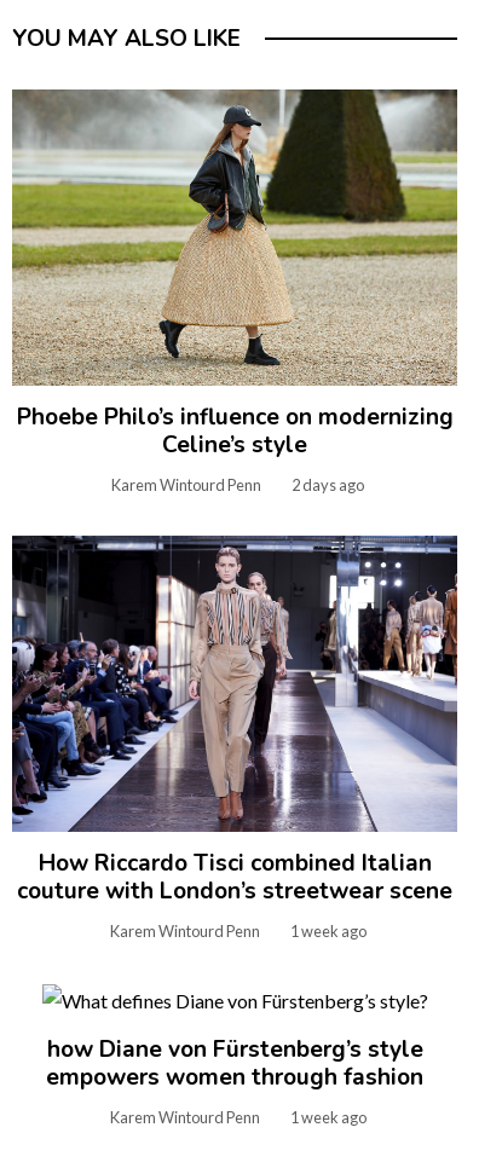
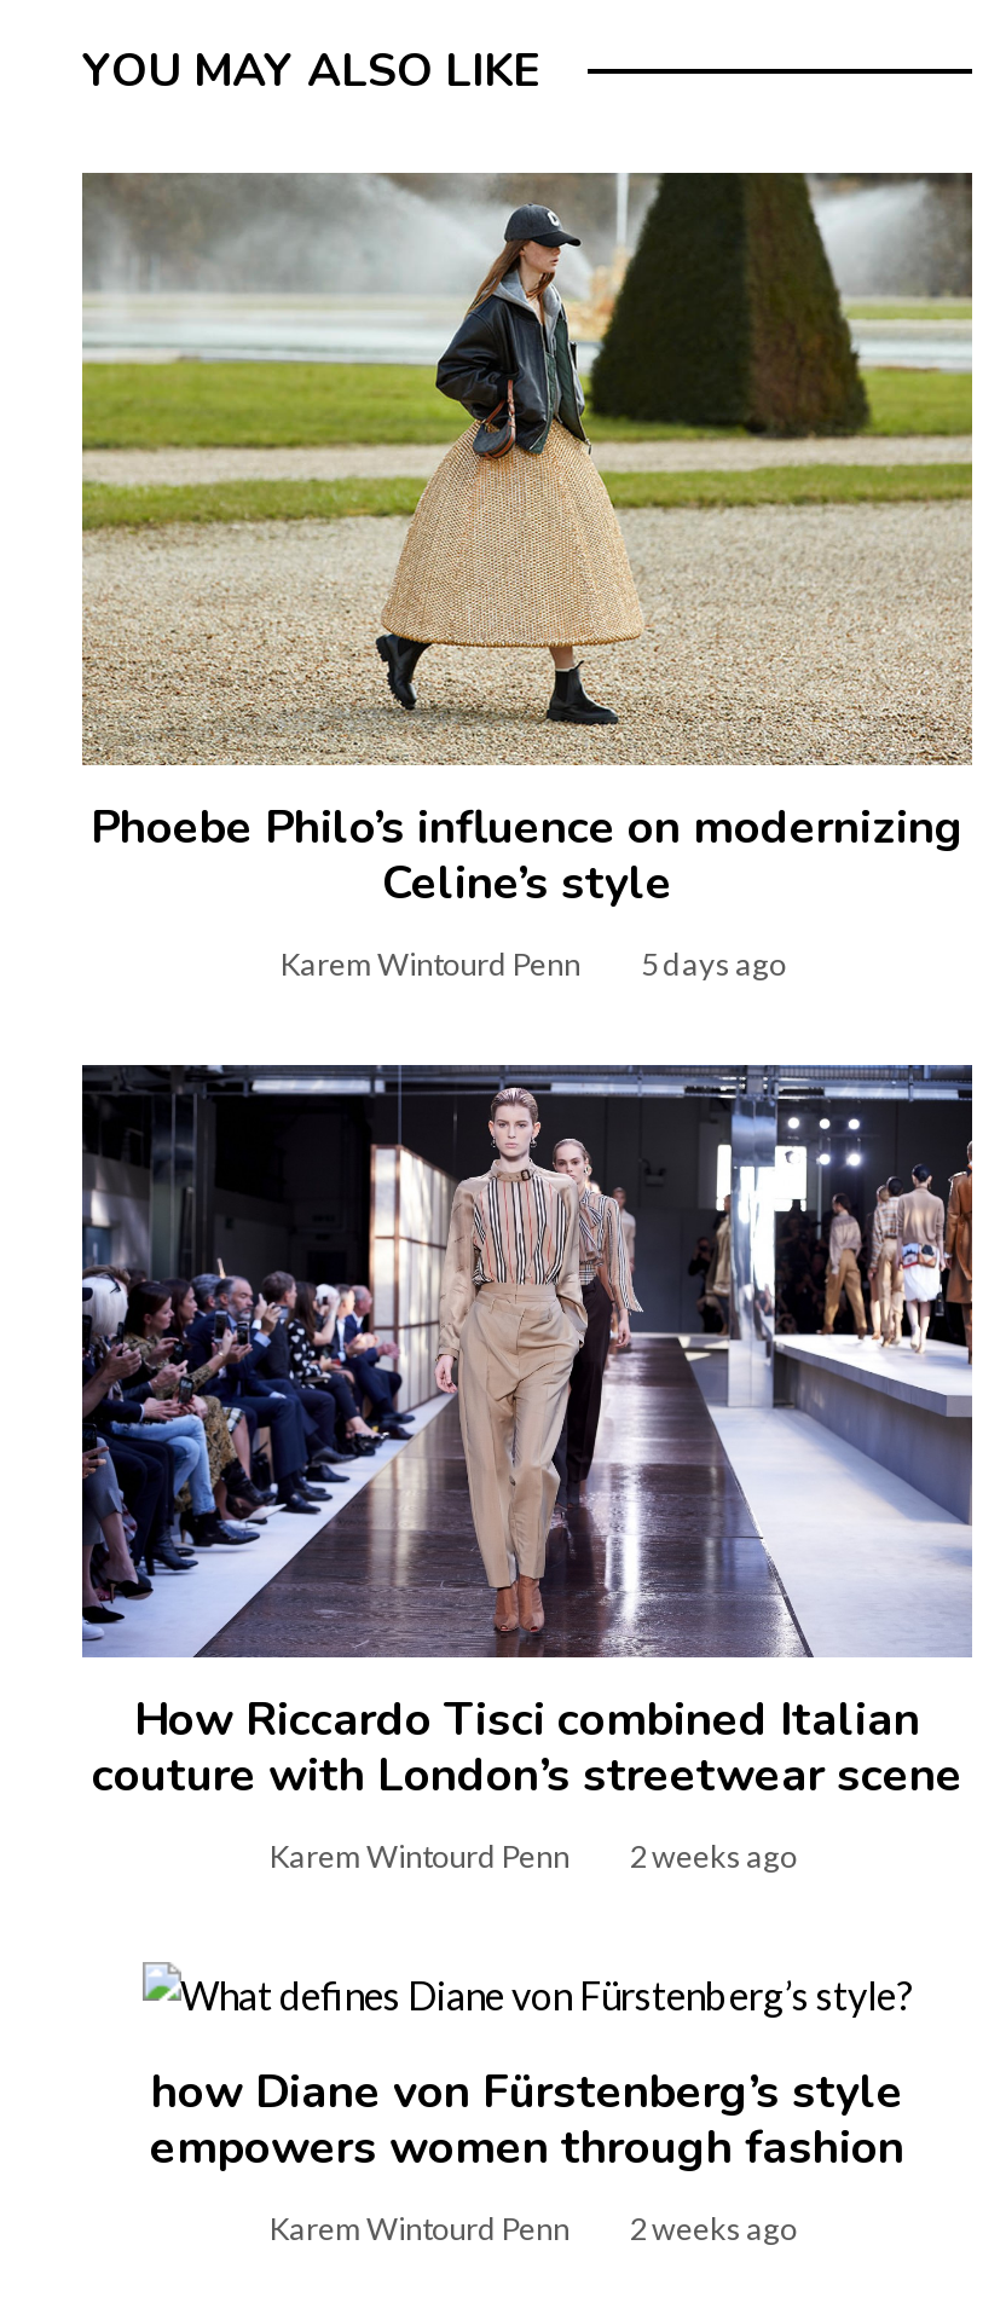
[111,476,364,495] Karem Wintourd Penn 2 days ago -> [281,945,786,984] Karem Wintourd Penn 5 days ago
[109,921,366,941] Karem Wintourd Penn 1 week ago -> [270,1836,797,1875] Karem Wintourd Penn 2 weeks ago
[109,1107,366,1127] Karem Wintourd Penn 1 week ago -> [270,2208,797,2247] Karem Wintourd Penn 2 weeks ago

